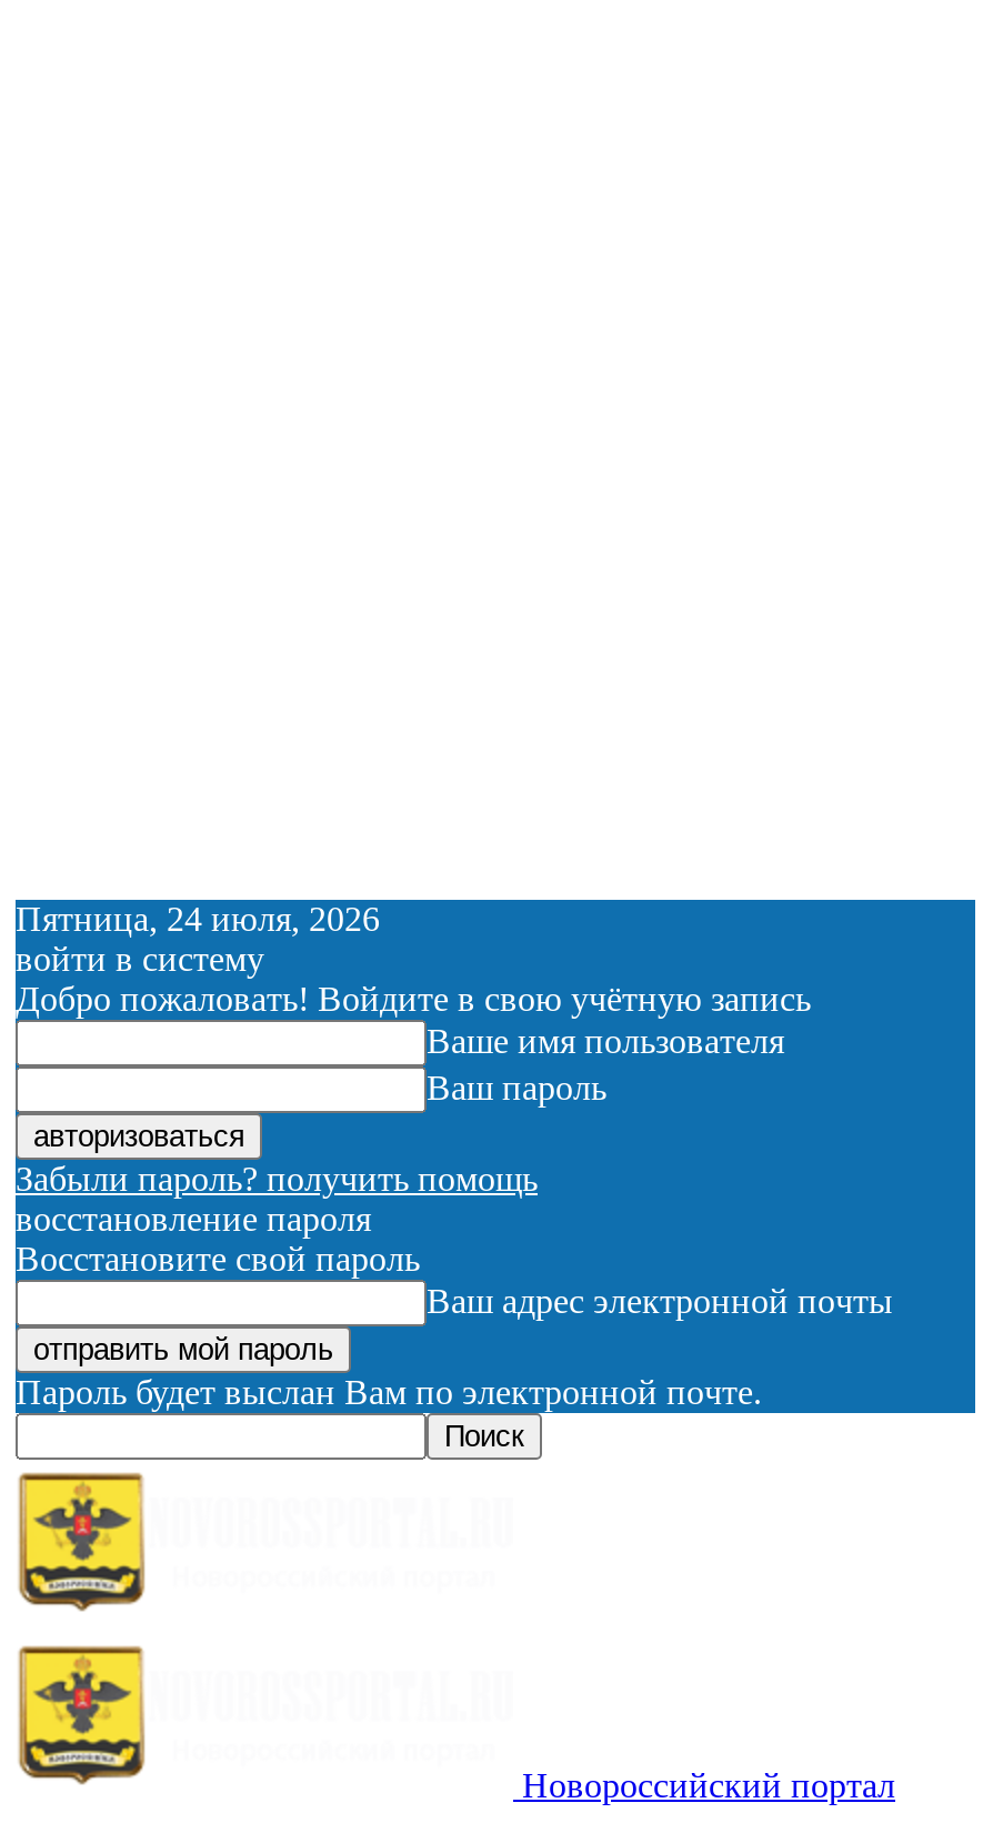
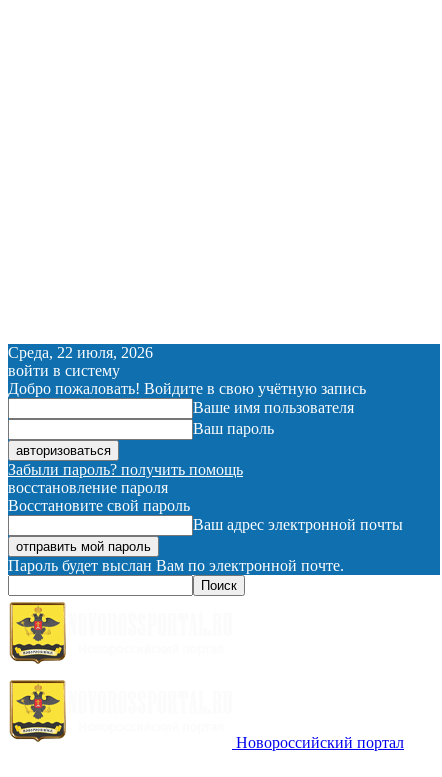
[16,900,380,938] Пятница, 24 июля, 2026 -> [8,344,153,361] Среда, 22 июля, 2026

